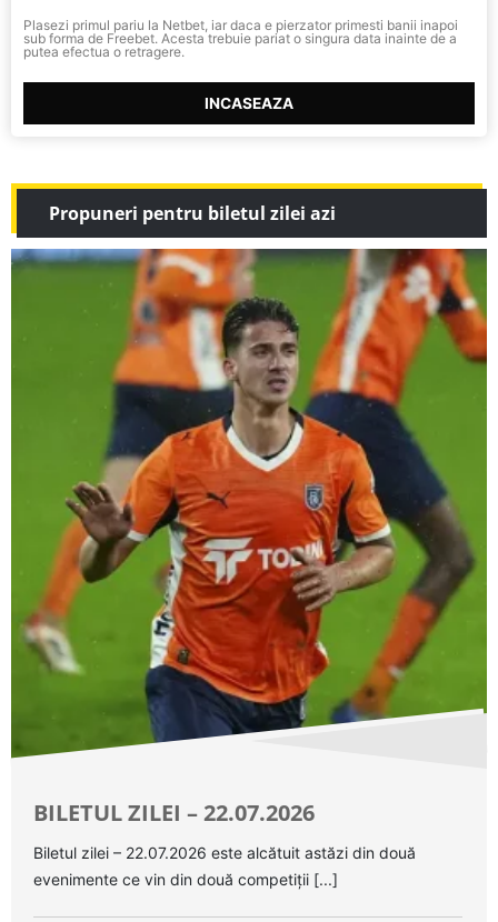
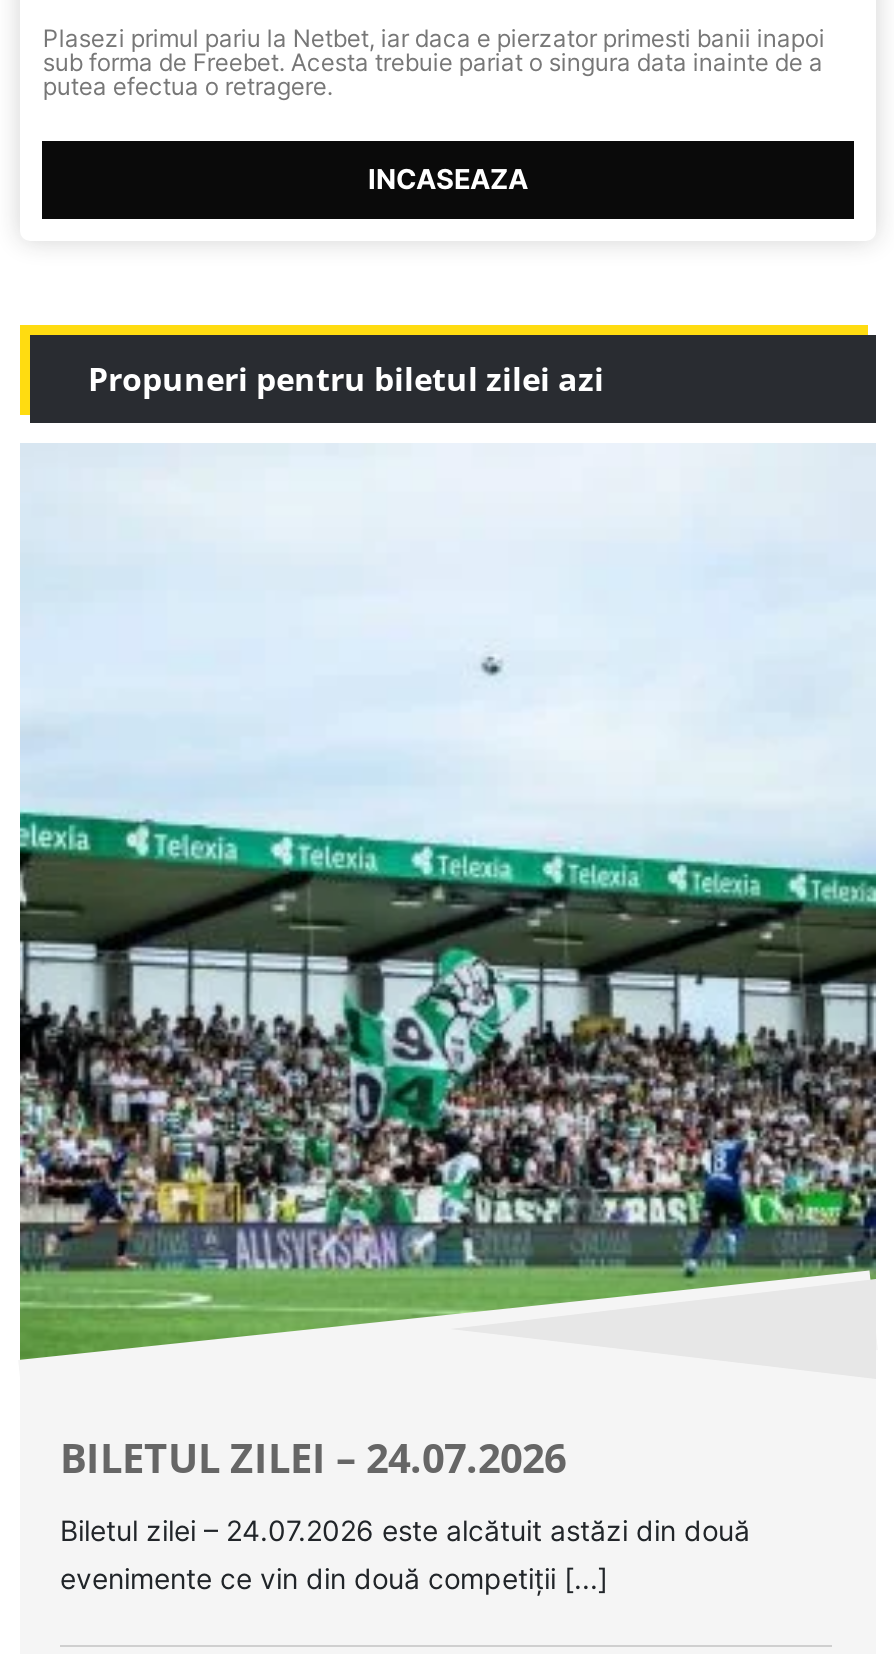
[10,248,488,828] [image] | BILETUL ZILEI – 22.07.2026 -> [18,442,878,1484] [image] | BILETUL ZILEI – 24.07.2026
[33,843,416,862] Biletul zilei – 22.07.2026 este alcătuit astăzi din două -> [60,1512,750,1546] Biletul zilei – 24.07.2026 este alcătuit astăzi din două

